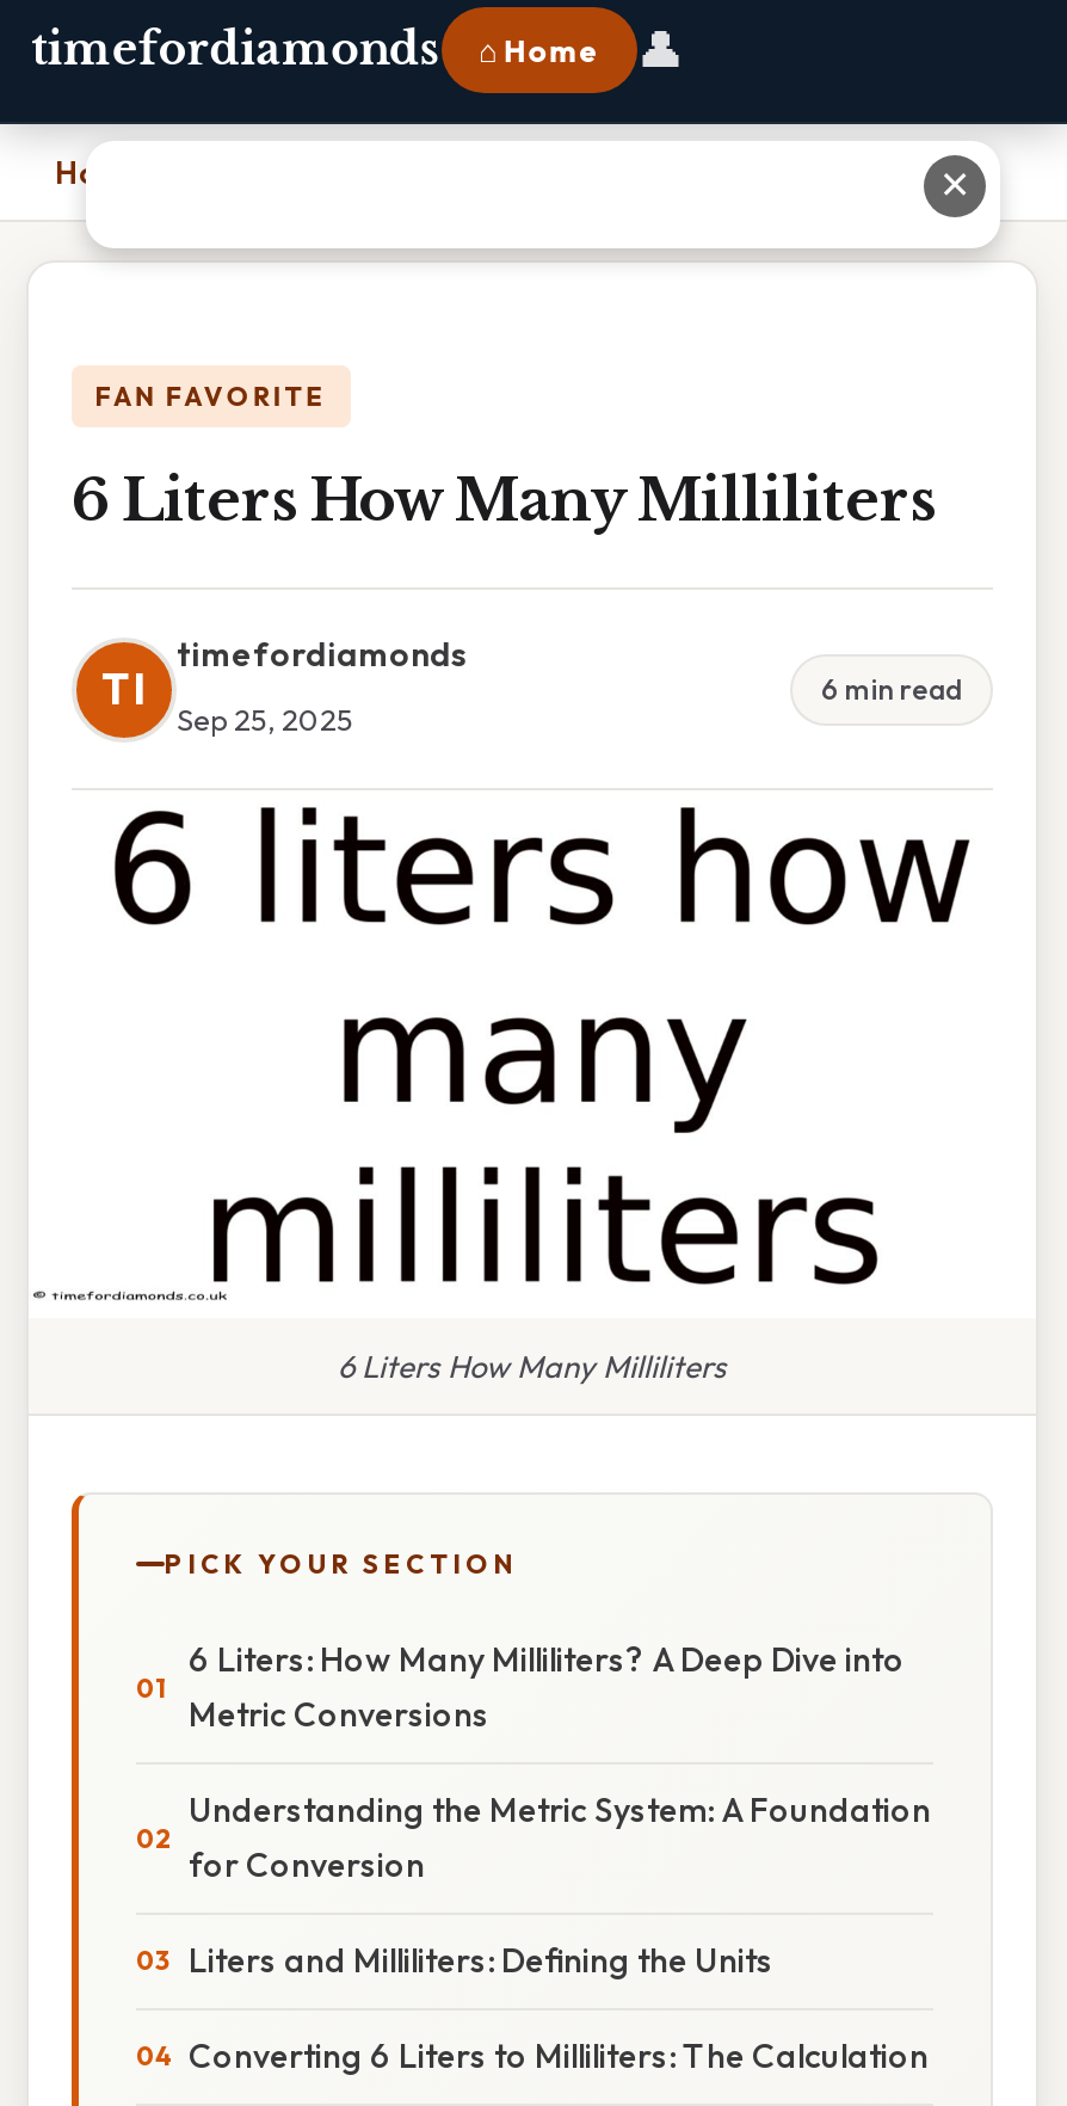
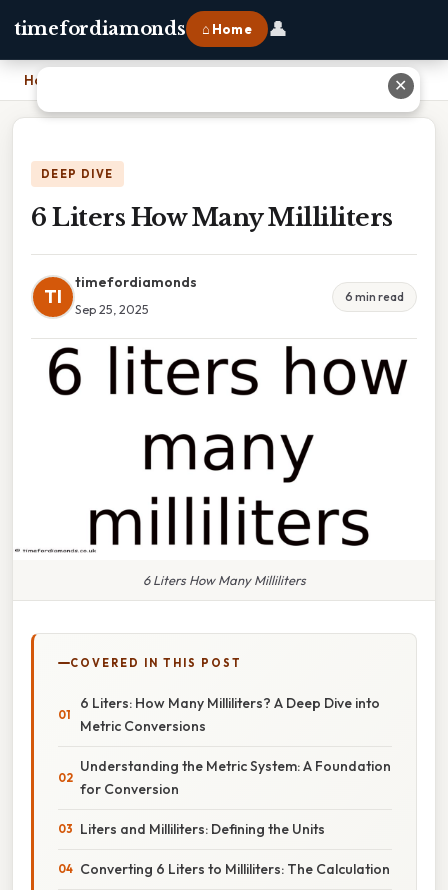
[95,380,327,413] FAN FAVORITE -> [41,167,114,181] DEEP DIVE
[165,1547,518,1580] PICK YOUR SECTION -> [70,656,242,670] COVERED IN THIS POST

